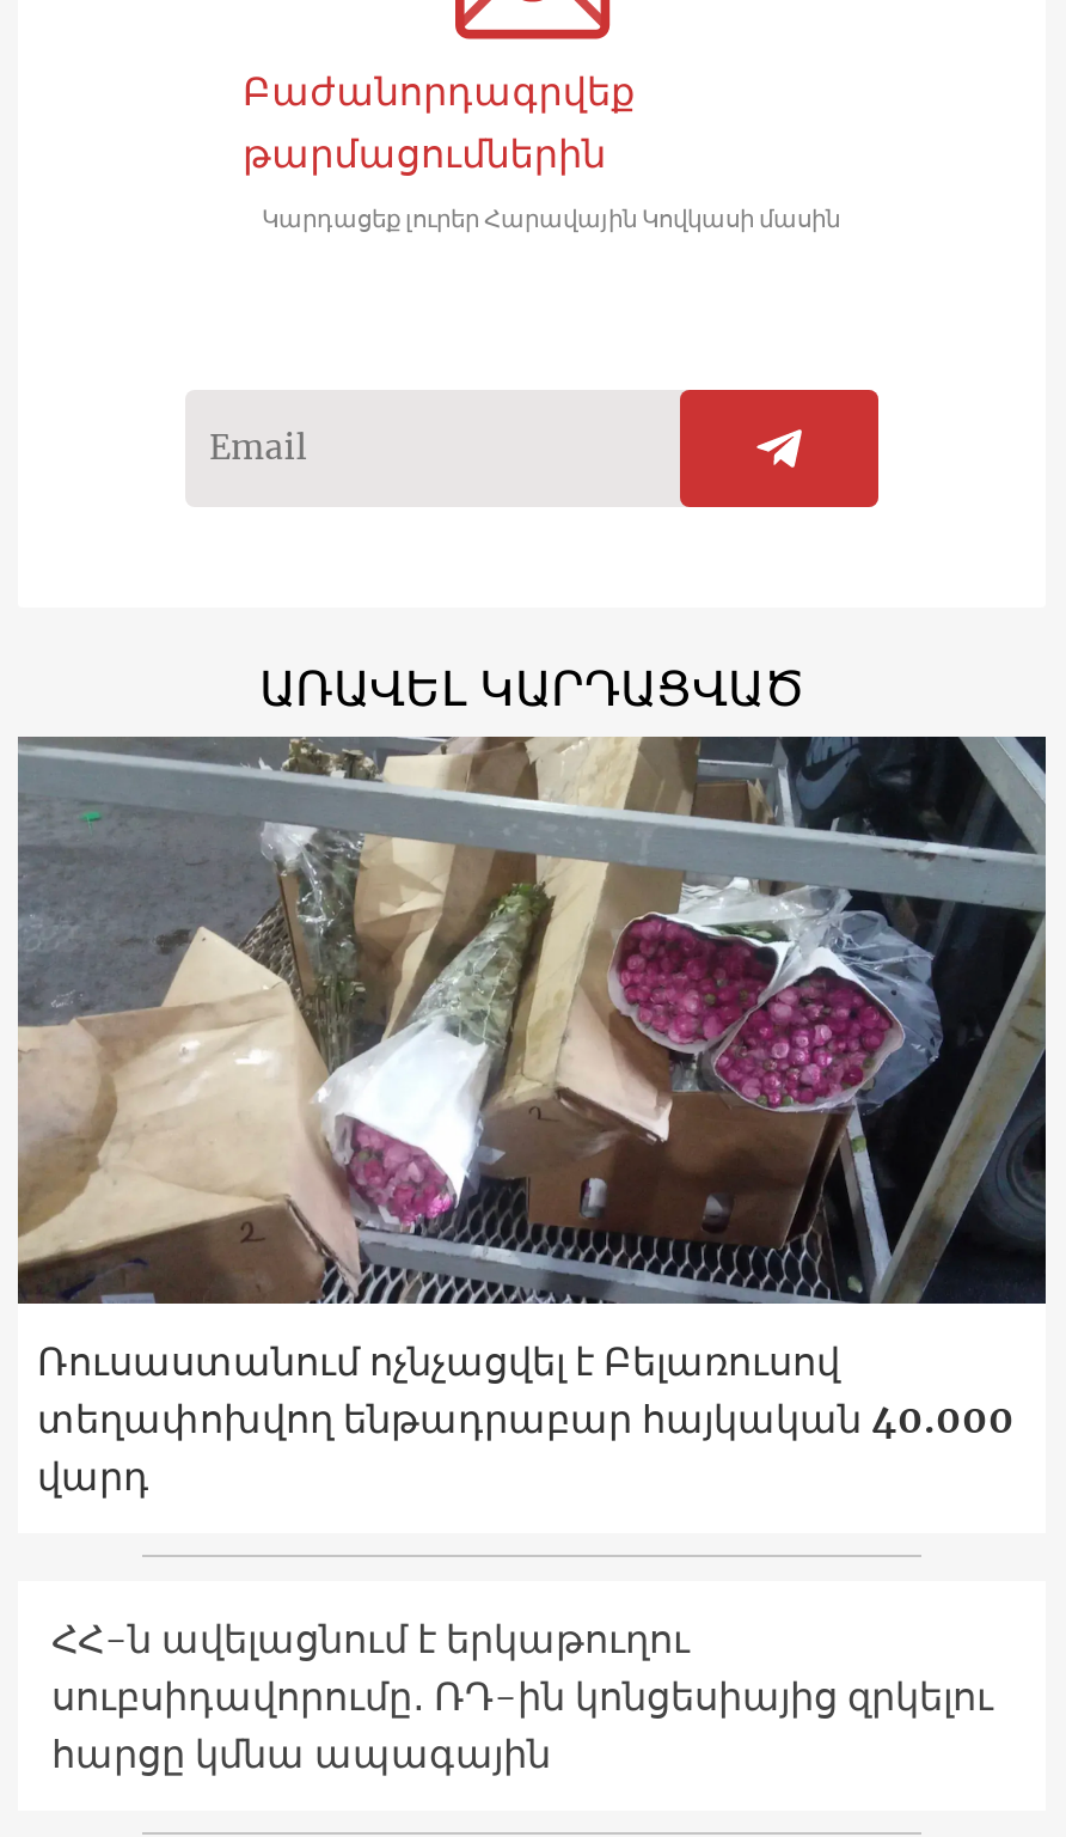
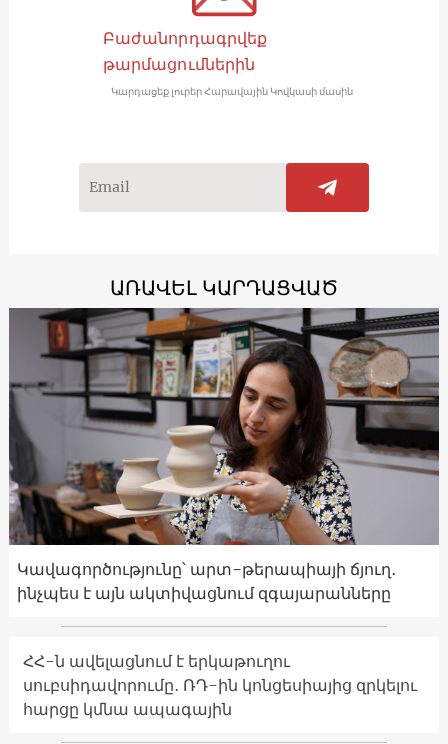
[18,734,1046,1499] [image] | Ռուսաստանում ոչնչացվել է Բելառուսով | տեղափոխվող ենթադրաբար հայկական 40.000 | վարդ -> [9,307,439,602] [image] | Կավագործությունը՝ արտ-թերապիայի ճյուղ․ | ինչպես է այն ակտիվացնում զգայարանները

